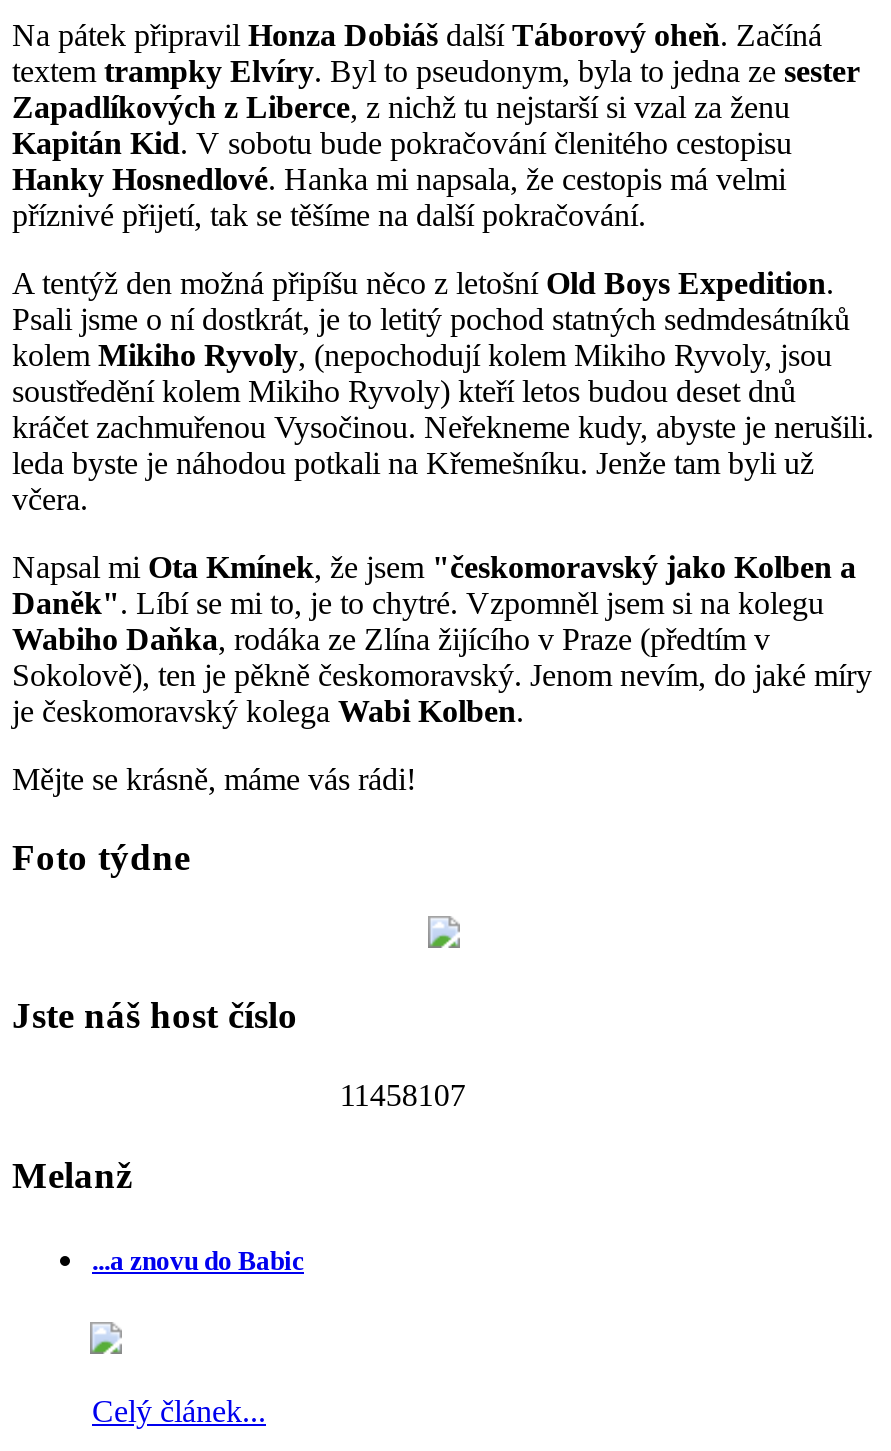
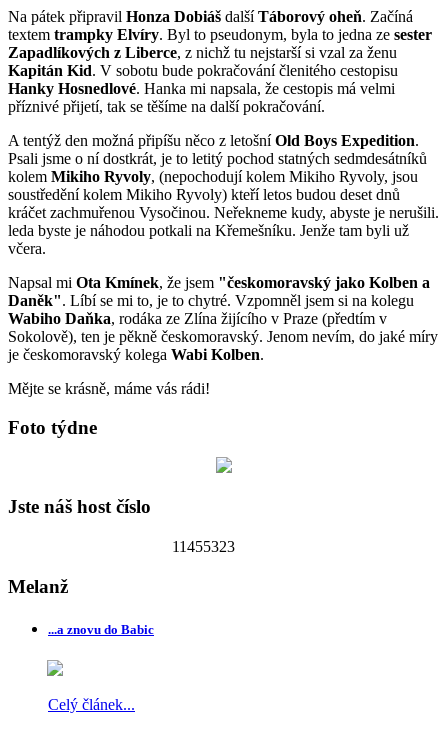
[340,1078,466,1112] 1 1 4581 07 -> [172,538,235,555] 1 1 4553 23

